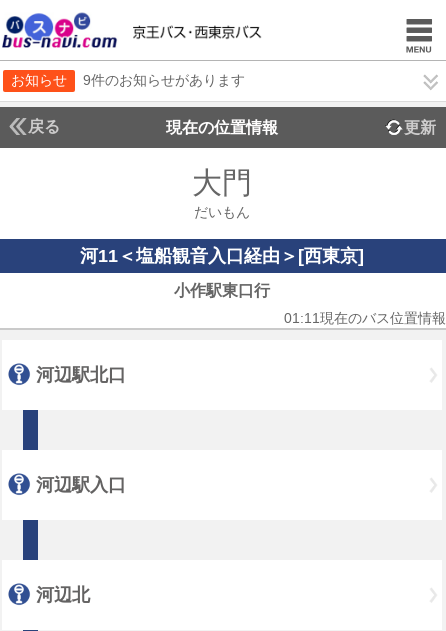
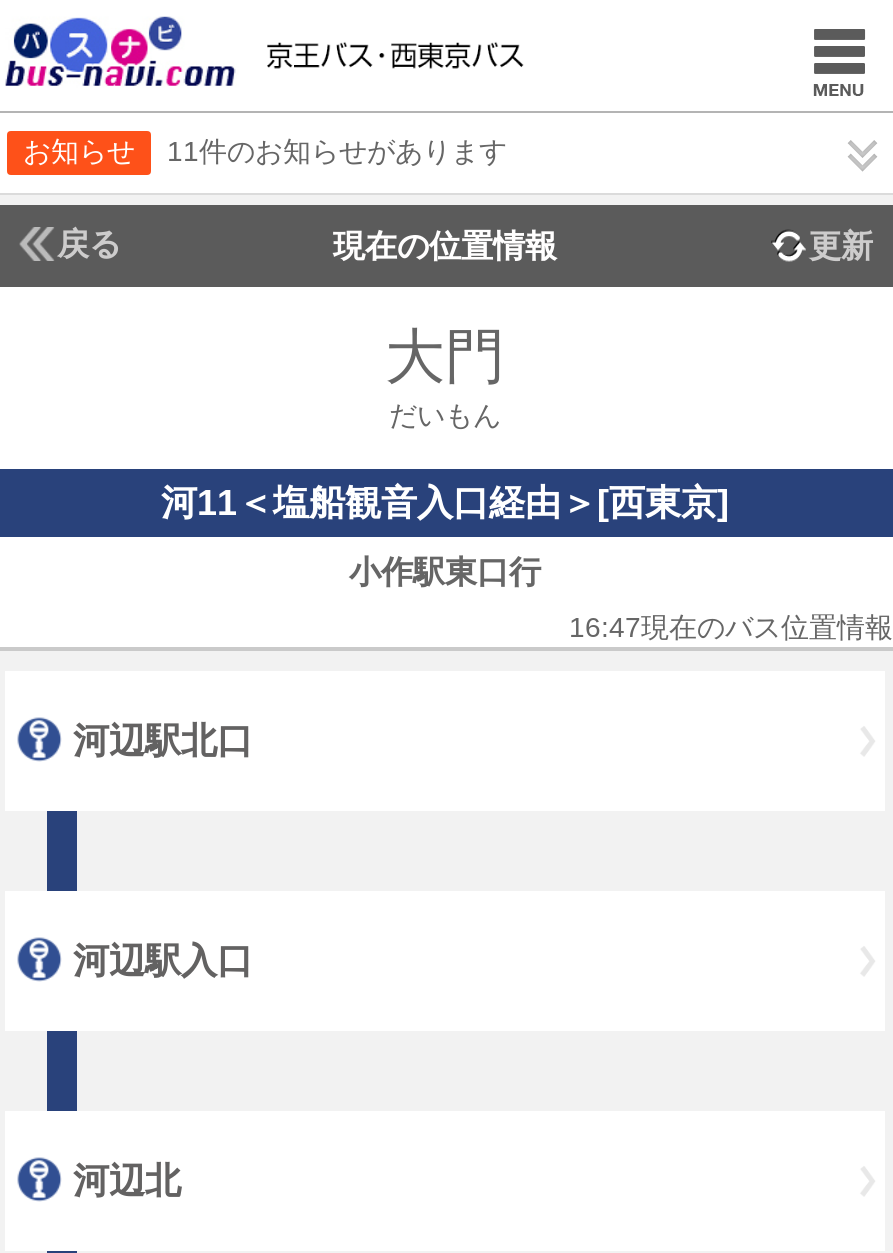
[83,72,245,88] 9件のお知らせがあります -> [167,135,507,167] 11件のお知らせがあります
[284,310,446,326] 01:11現在のバス位置情報 -> [569,611,893,643] 16:47現在のバス位置情報

